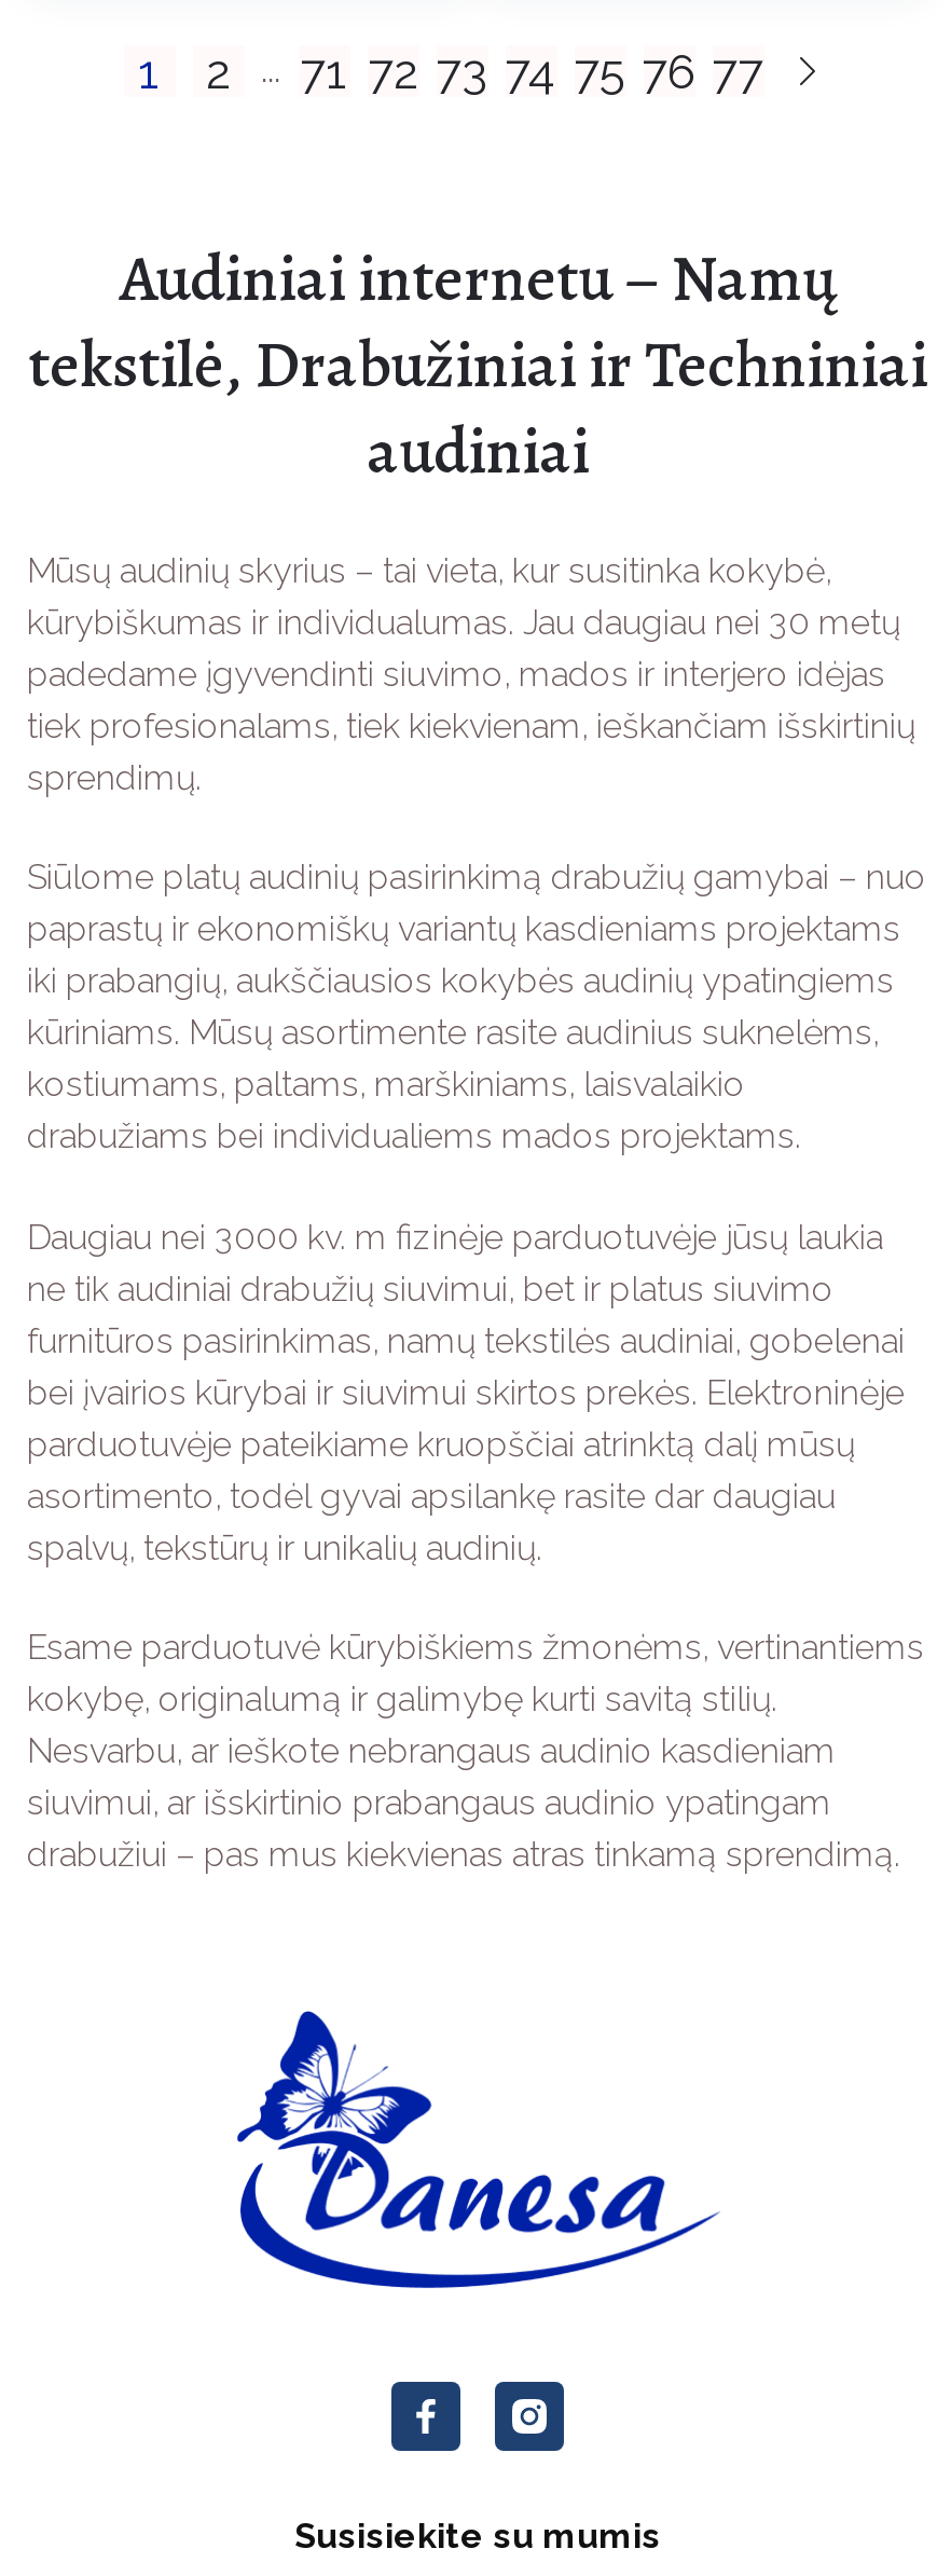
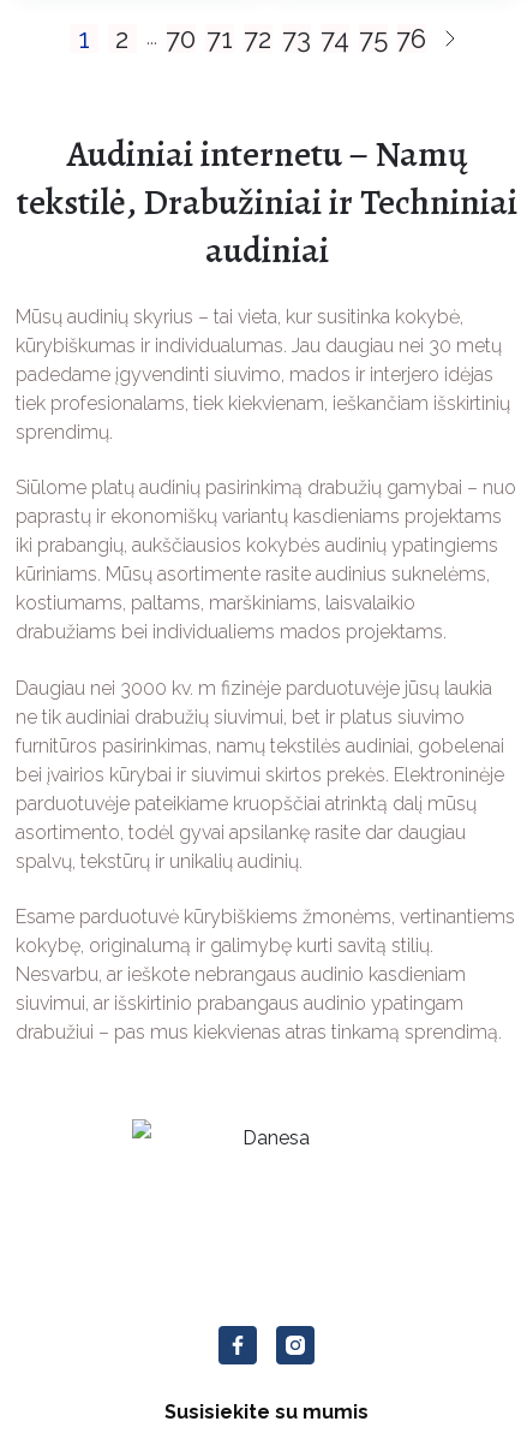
[138,43,763,99] 1 2 ... 71 72 73 74 75 76 77 -> [77,23,426,54] 1 2 ... 70 71 72 73 74 75 76
[234,2009,719,2291] [image] -> none

